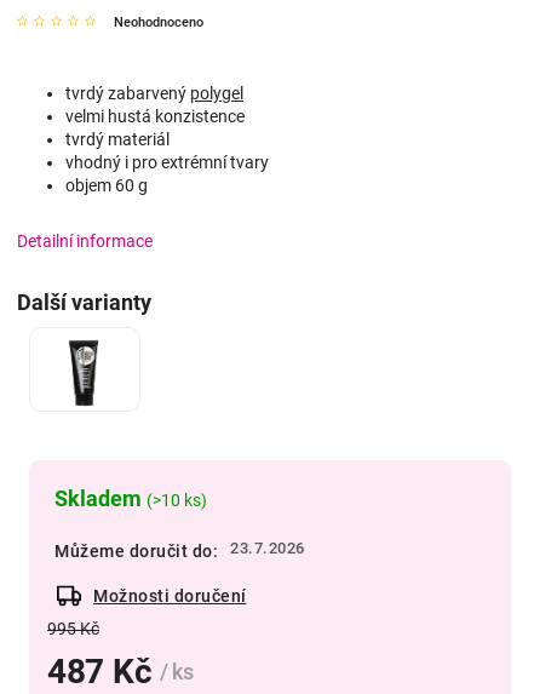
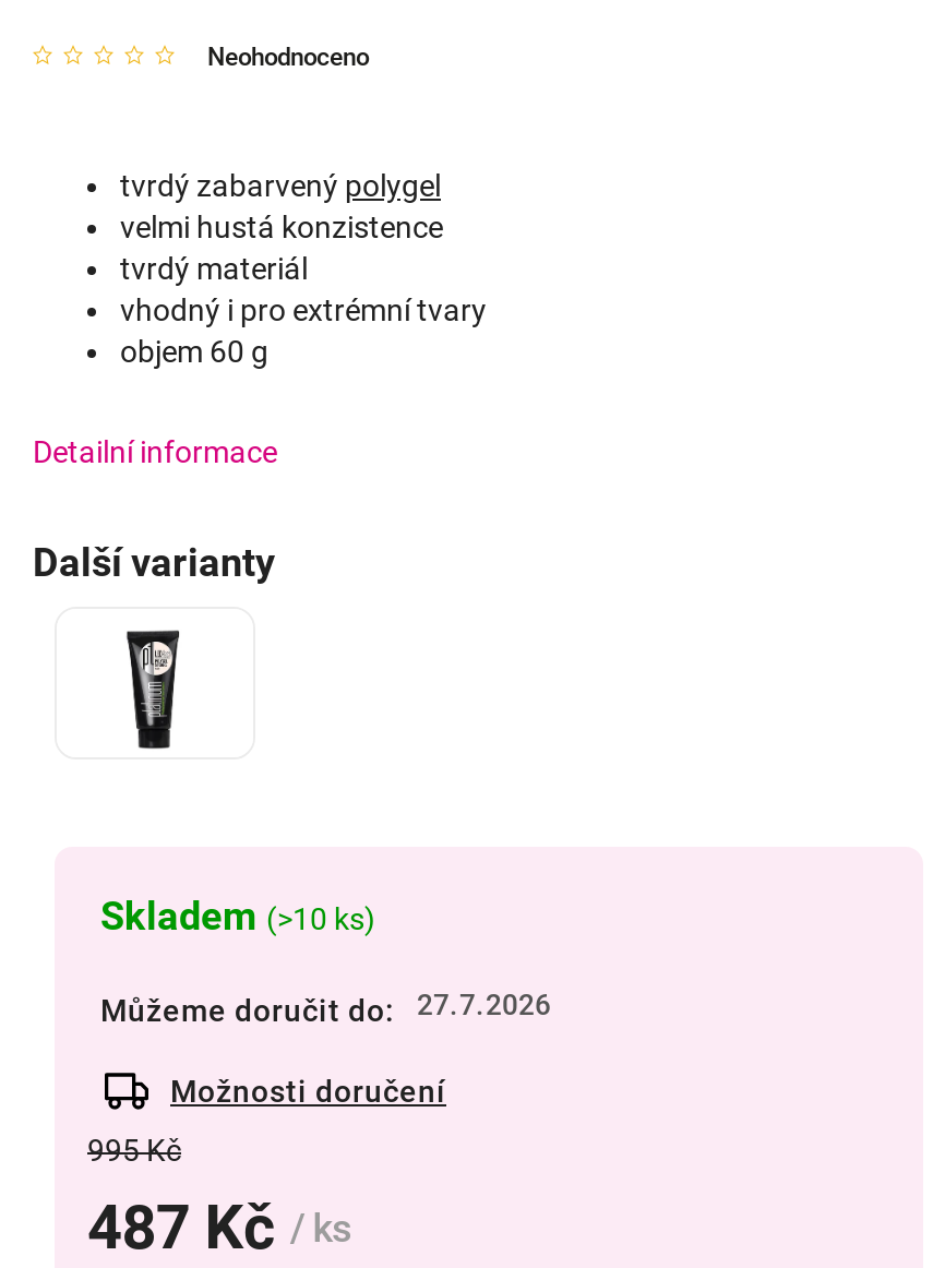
[54,539,305,561] Můžeme doručit do: 23.7.2026 -> [100,988,551,1029] Můžeme doručit do: 27.7.2026

